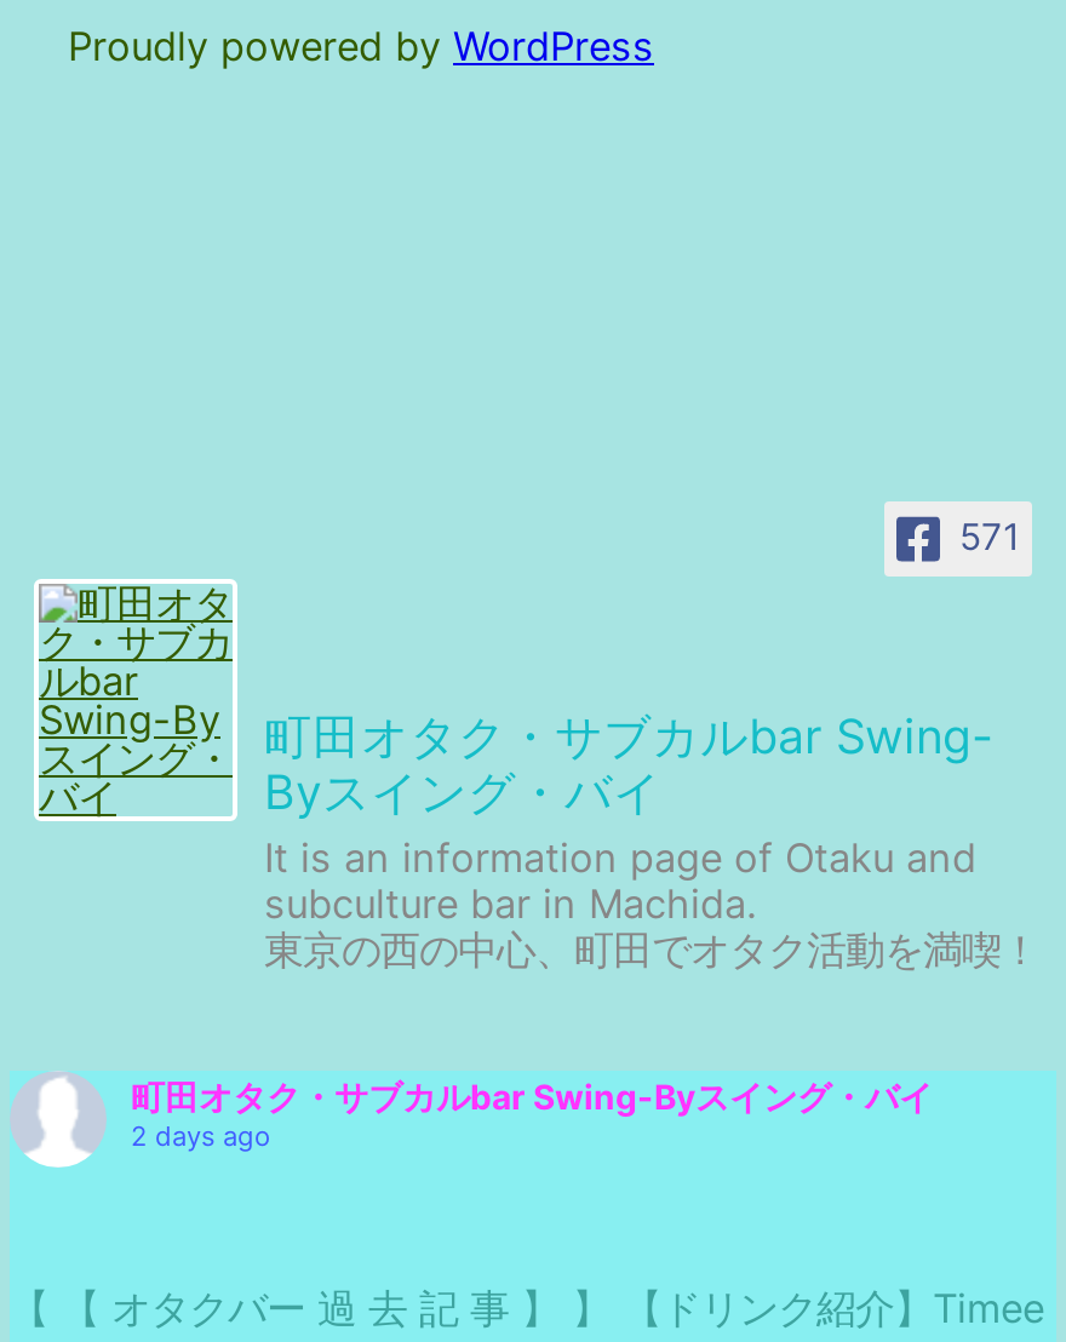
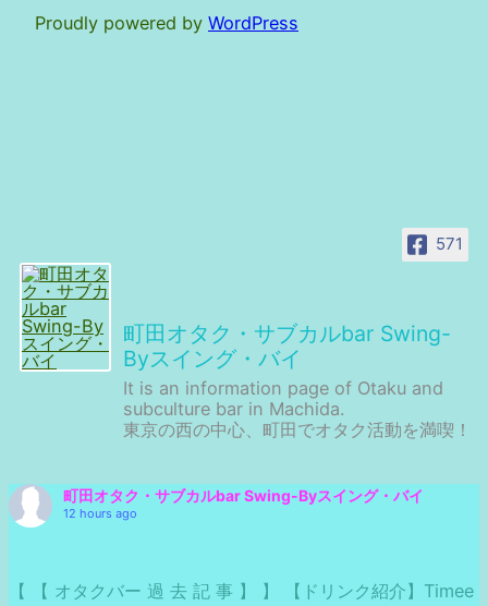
[131,1119,271,1153] 2 days ago -> [63,506,137,521] 12 hours ago

